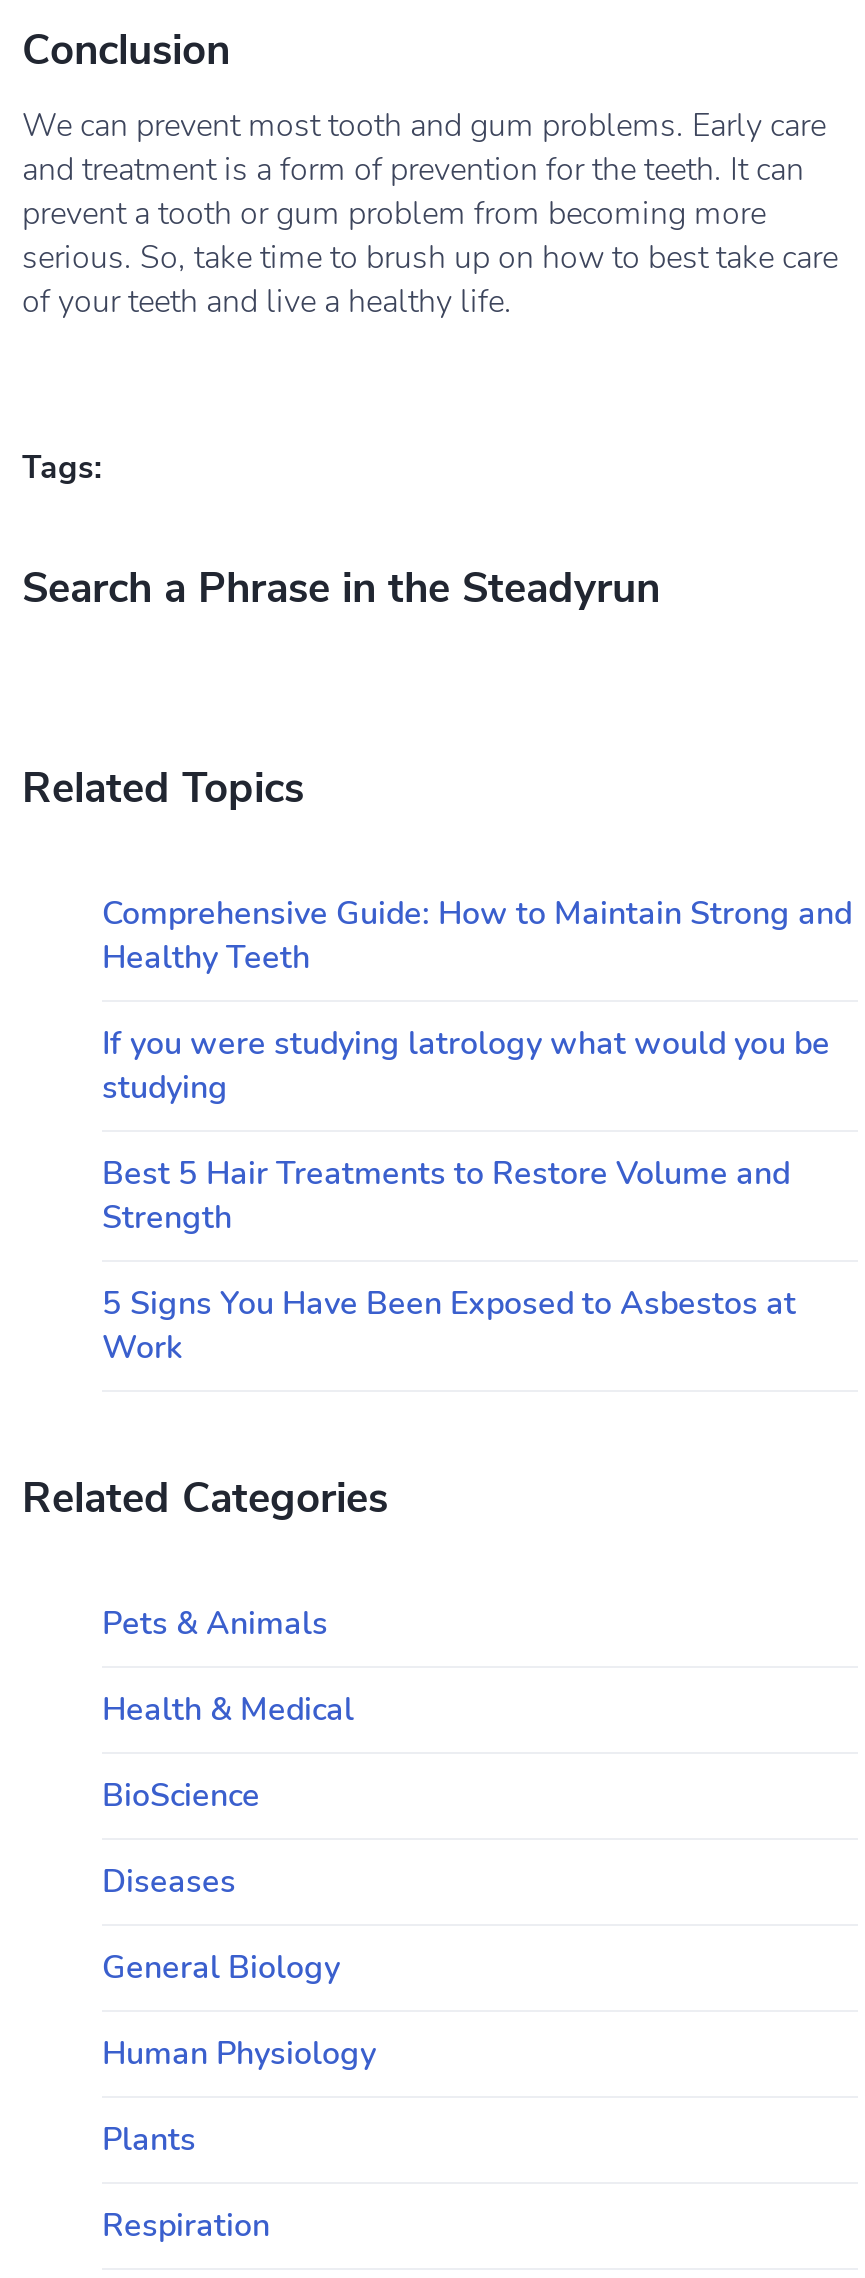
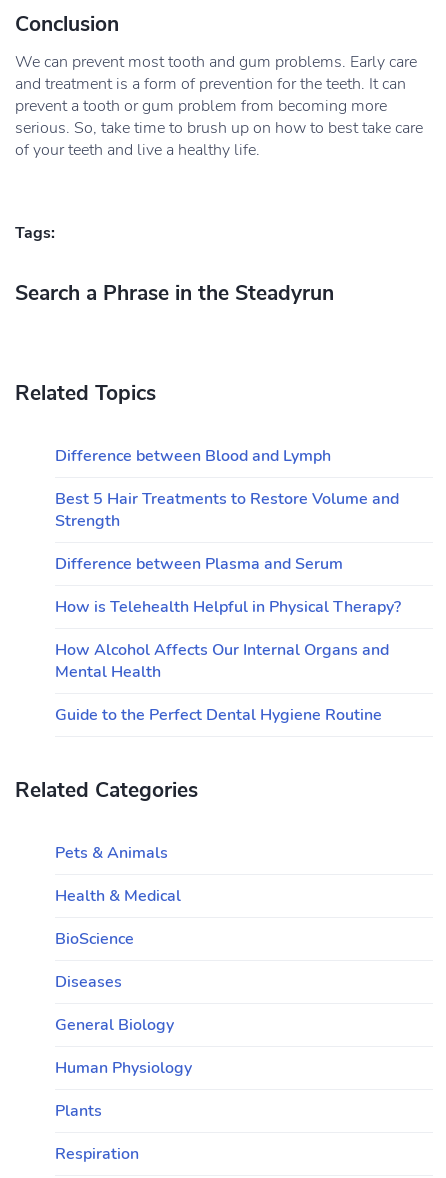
[102,892,852,1110] Comprehensive Guide: How to Maintain Strong and | Healthy Teeth | If you were studying latrology what would you be | studying -> [55,445,331,467] Difference between Blood and Lymph
moved [102,1152,790,1240] -> [55,488,399,532]: Best 5 Hair Treatments to Restore Volume and | Strength
[102,1282,796,1370] 5 Signs You Have Been Exposed to Asbestos at | Work -> [55,553,401,726] Difference between Plasma and Serum | How is Telehealth Helpful in Physical Therapy? | How Alcohol Affects Our Internal Organs and | Mental Health | Guide to the Perfect Dental Hygiene Routine

